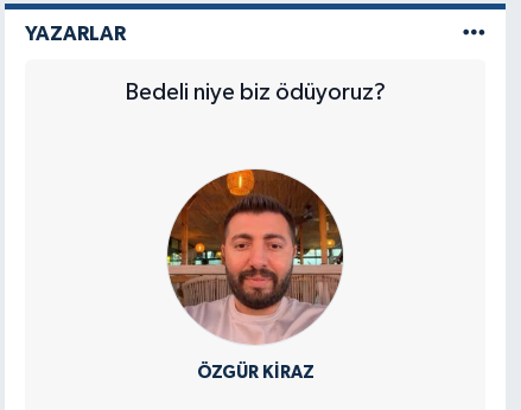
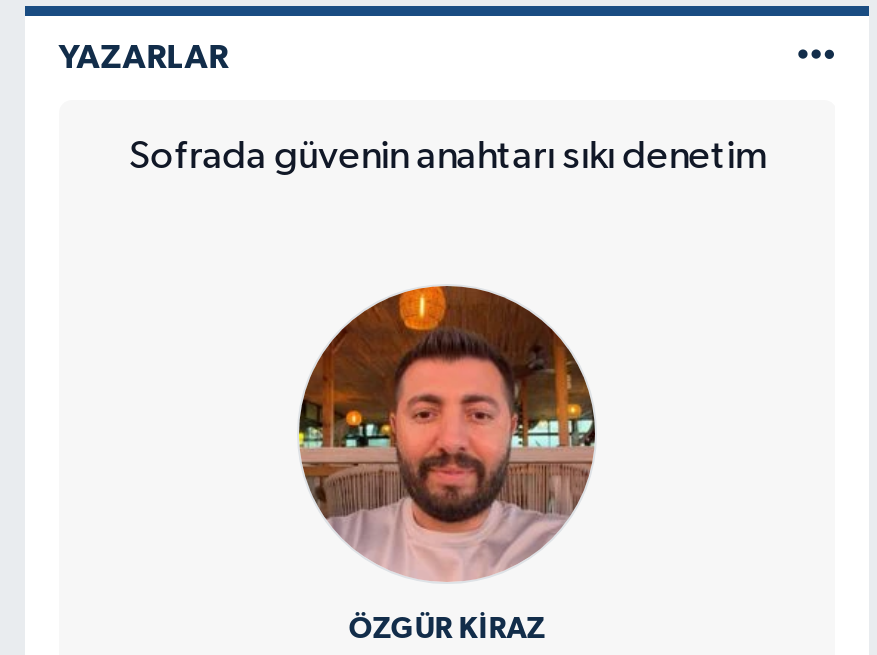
[125,80,386,104] Bedeli niye biz ödüyoruz? -> [129,135,767,175] Sofrada güvenin anahtarı sıkı denetim

